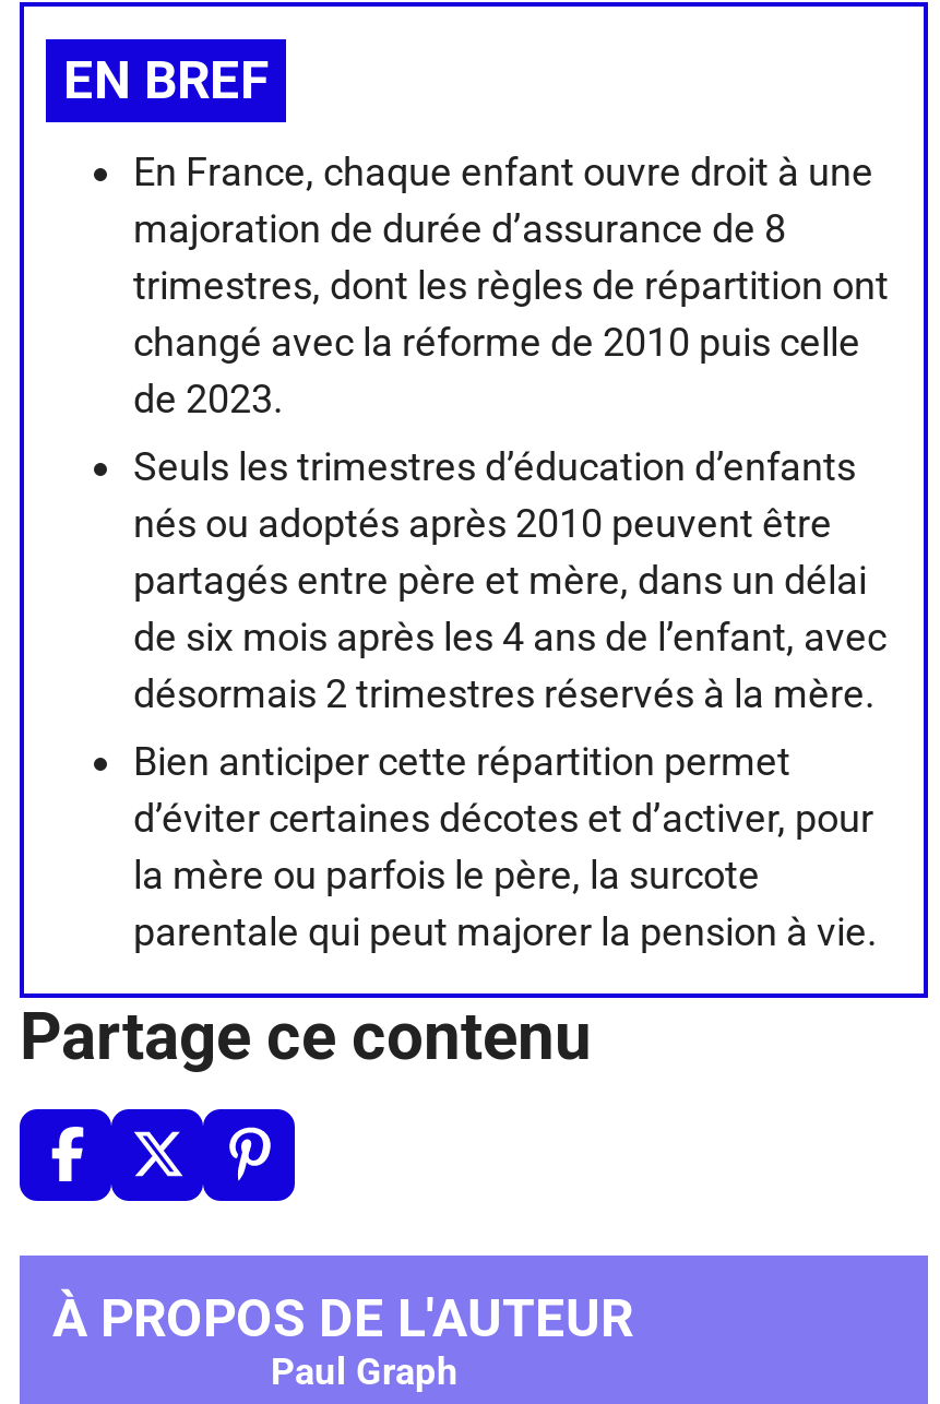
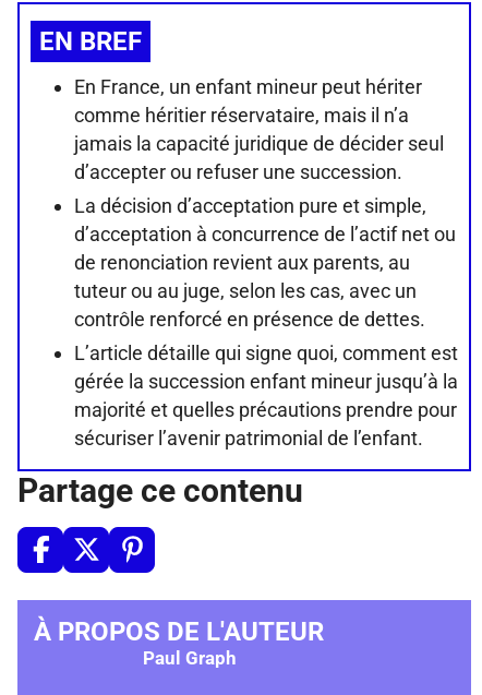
[133,148,889,421] En France, chaque enfant ouvre droit à une | majoration de durée d’assurance de 8 | trimestres, dont les règles de répartition ont | changé avec la réforme de 2010 puis celle | de 2023. -> [74,75,444,183] En France, un enfant mineur peut hériter | comme héritier réservataire, mais il n’a | jamais la capacité juridique de décider seul | d’accepter ou refuser une succession.
[133,443,887,716] Seuls les trimestres d’éducation d’enfants | nés ou adoptés après 2010 peuvent être | partagés entre père et mère, dans un délai | de six mois après les 4 ans de l’enfant, avec | désormais 2 trimestres réservés à la mère. -> [74,194,456,330] La décision d’acceptation pure et simple, | d’acceptation à concurrence de l’actif net ou | de renonciation revient aux parents, au | tuteur ou au juge, selon les cas, avec un | contrôle renforcé en présence de dettes.
[133,738,878,954] Bien anticiper cette répartition permet | d’éviter certaines décotes et d’activer, pour | la mère ou parfois le père, la surcote | parentale qui peut majorer la pension à vie. -> [74,341,458,449] L’article détaille qui signe quoi, comment est | gérée la succession enfant mineur jusqu’à la | majorité et quelles précautions prendre pour | sécuriser l’avenir patrimonial de l’enfant.

